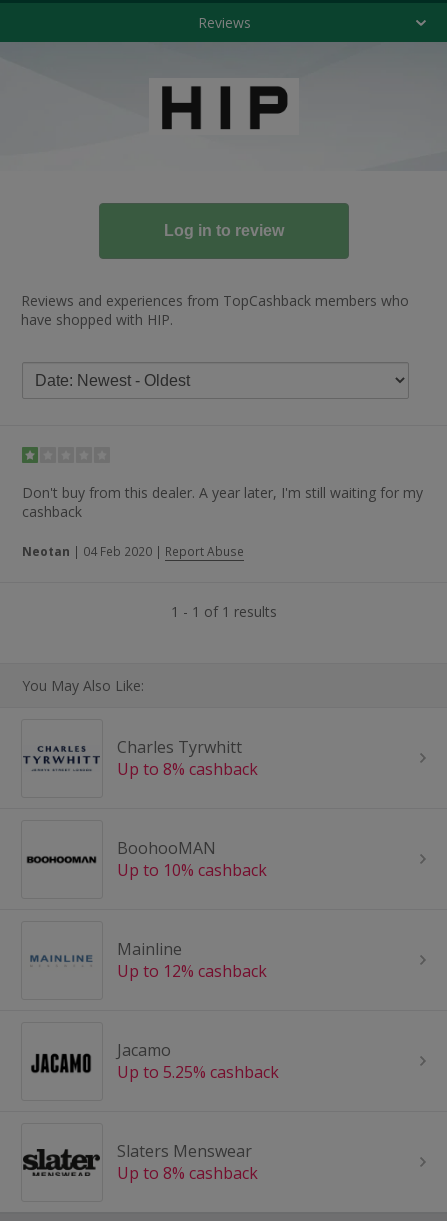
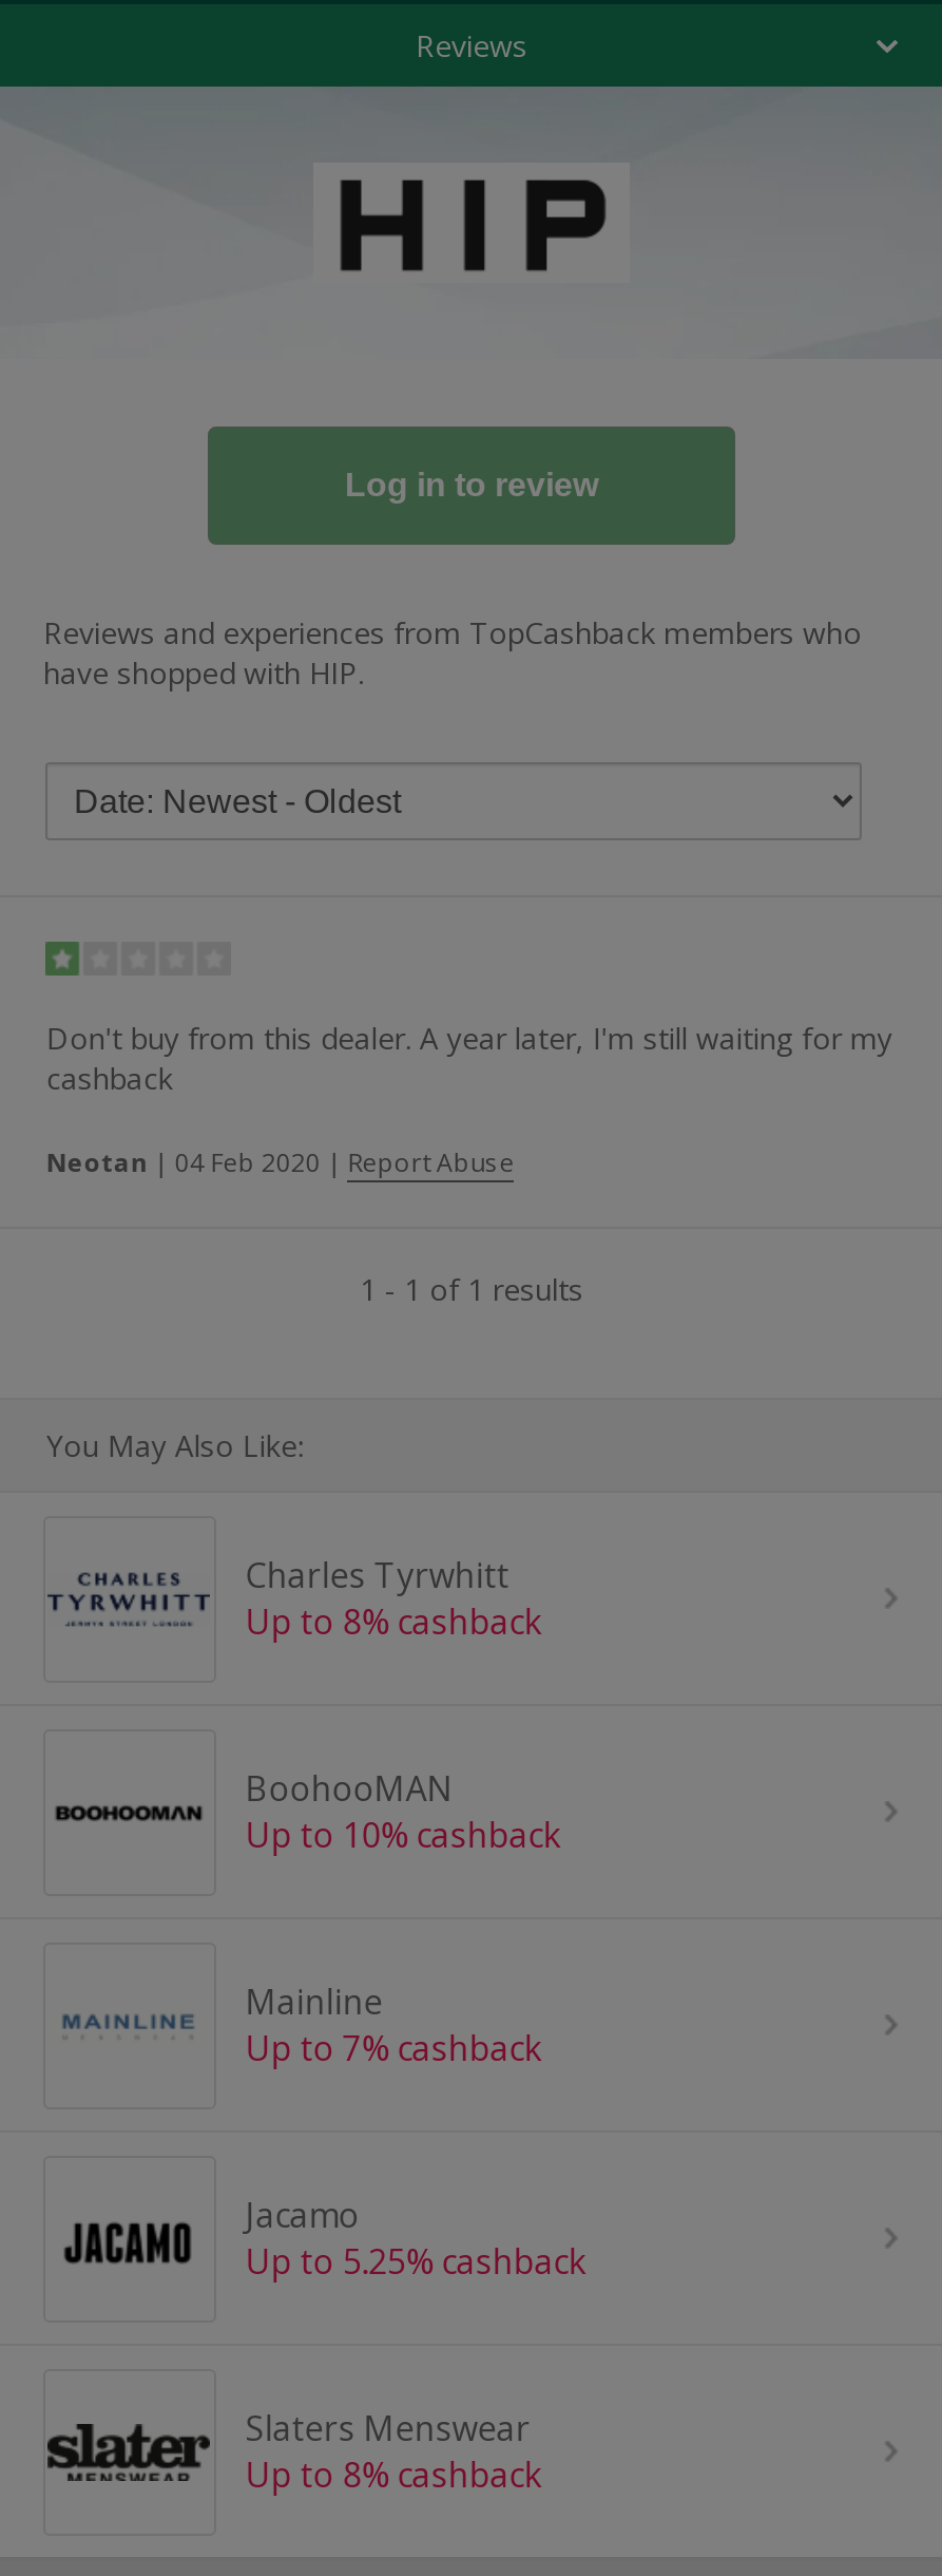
[117,960,267,982] Up to 12% cashback -> [245,2026,543,2072] Up to 7% cashback

